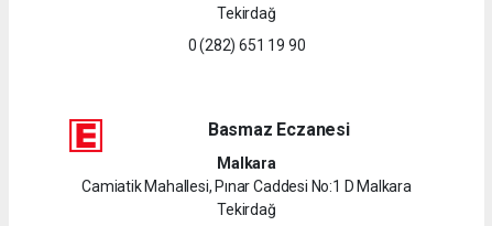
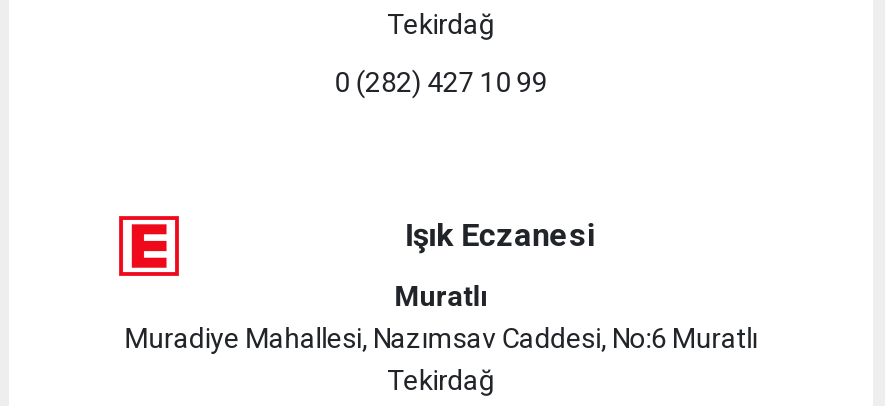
[188,36,305,54] 0 (282) 651 19 90 -> [334,66,548,98] 0 (282) 427 10 99
[208,119,350,140] Basmaz Eczanesi -> [405,216,594,254] Işık Eczanesi
[82,154,412,195] Malkara | Camiatik Mahallesi, Pınar Caddesi No:1 D Malkara -> [125,280,757,354] Muratlı | Muradiye Mahallesi, Nazımsav Caddesi, No:6 Muratlı

